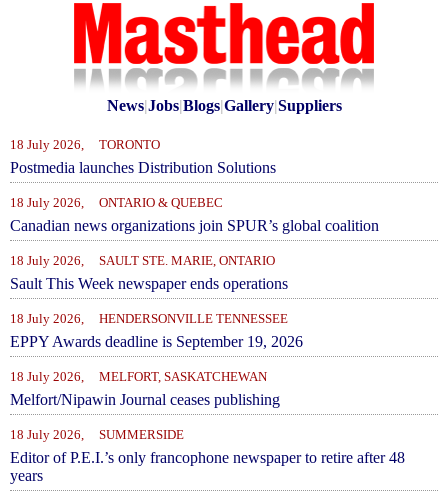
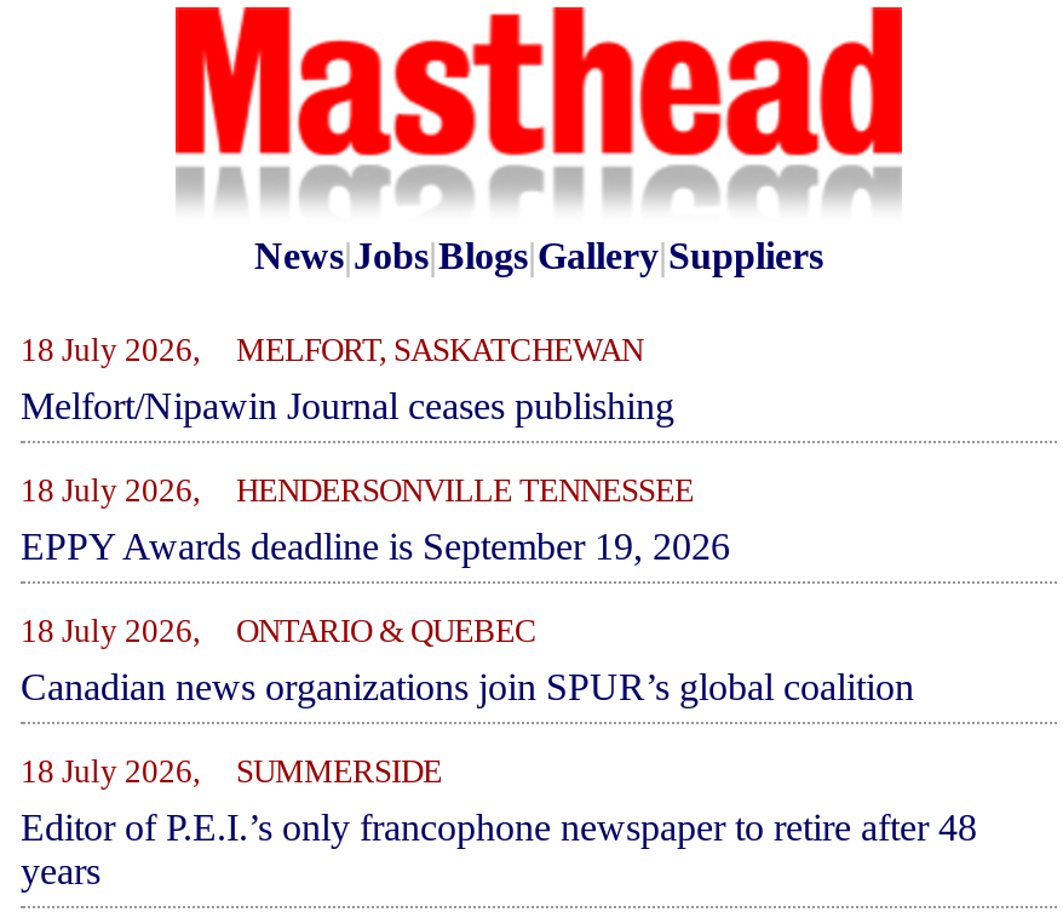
[10,137,276,176] 18 July 2026, TORONTO | Postmedia launches Distribution Solutions -> none
moved [10,195,379,234] -> [21,613,914,707]: 18 July 2026, ONTARIO & QUEBEC | Canadian news organizations join SPUR’s global coalition
[10,253,288,292] 18 July 2026, SAULT STE. MARIE, ONTARIO | Sault This Week newspaper ends operations -> none
moved [10,311,303,408] -> [21,332,730,567]: 18 July 2026, HENDERSONVILLE TENNESSEE | EPPY Awards deadline is September 19, 2026 | 18 July 2026, MELFORT, SASKATCHEWAN | Melfort/Nipawin Journal ceases publishing

